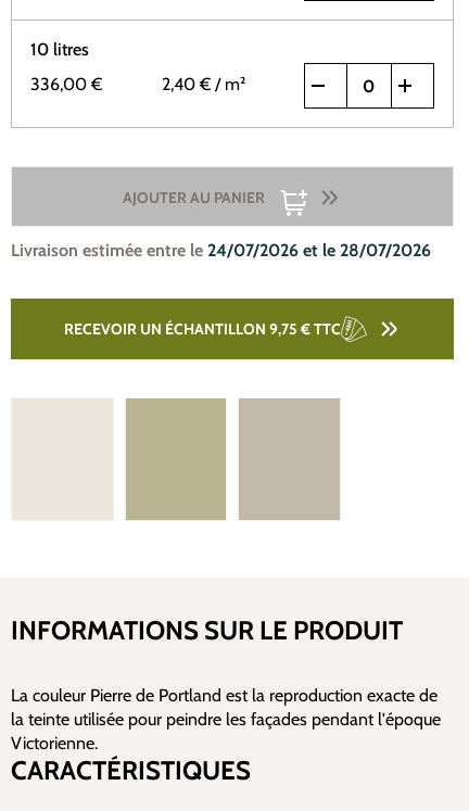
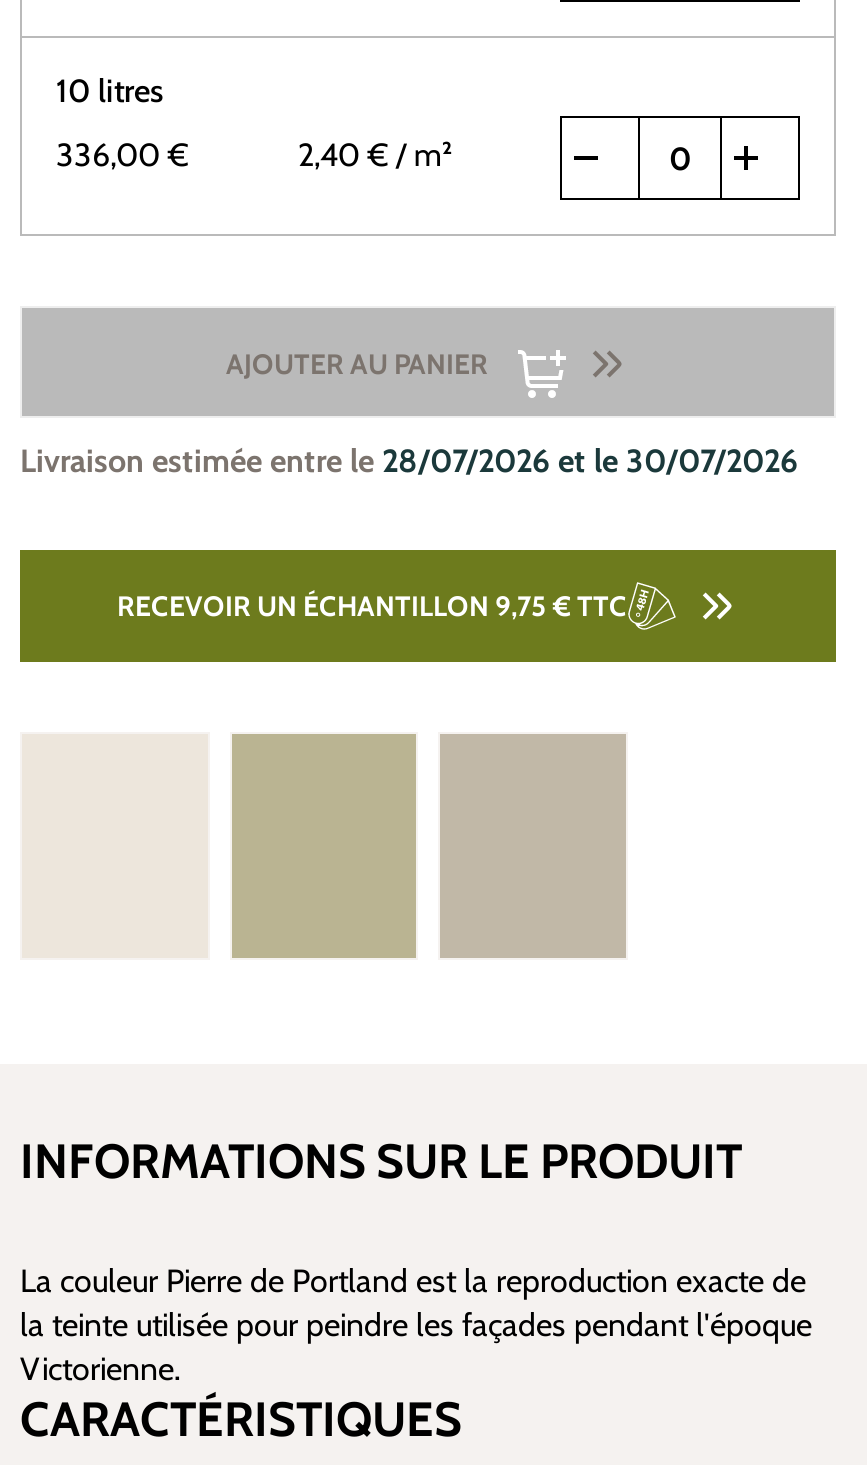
[11,240,431,261] Livraison estimée entre le 24/07/2026 et le 28/07/2026 -> [20,442,798,480] Livraison estimée entre le 28/07/2026 et le 30/07/2026

